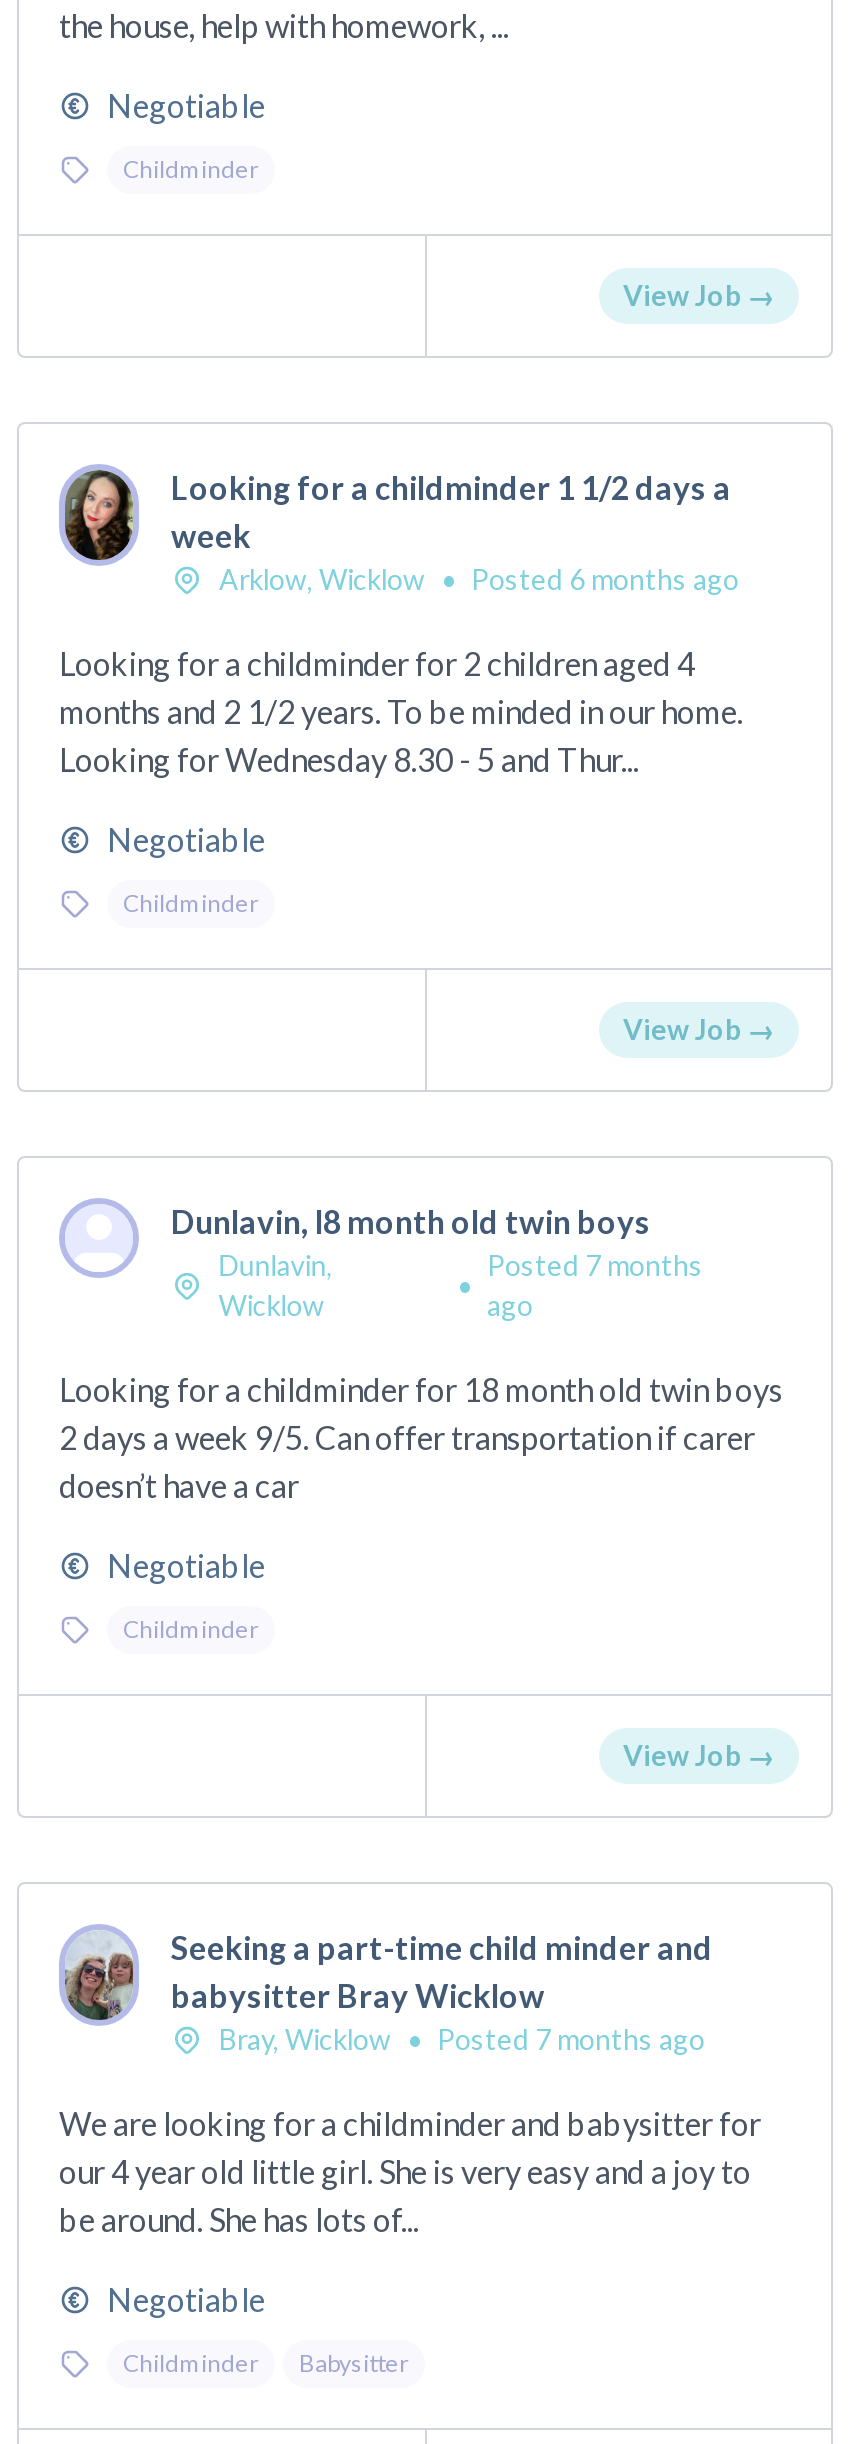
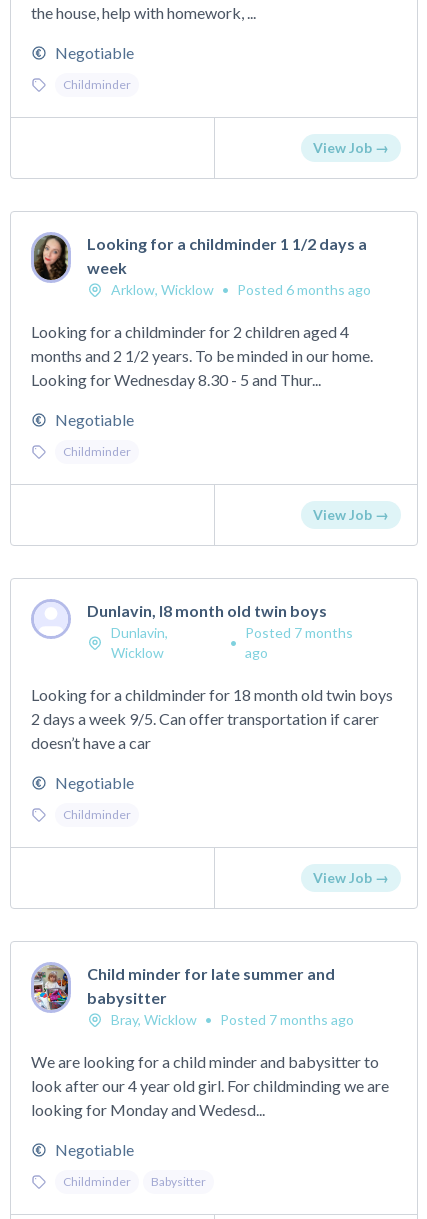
[63,1928,713,2022] [image] | Seeking a part-time child minder and | babysitter Bray Wicklow -> [33,964,335,1011] [image] | Child minder for late summer and | babysitter
[59,2104,761,2238] We are looking for a childminder and babysitter for | our 4 year old little girl. She is very easy and a joy to | be around. She has lots of... -> [31,1052,389,1119] We are looking for a child minder and babysitter to | look after our 4 year old girl. For childminding we are | looking for Monday and Wedesd...

